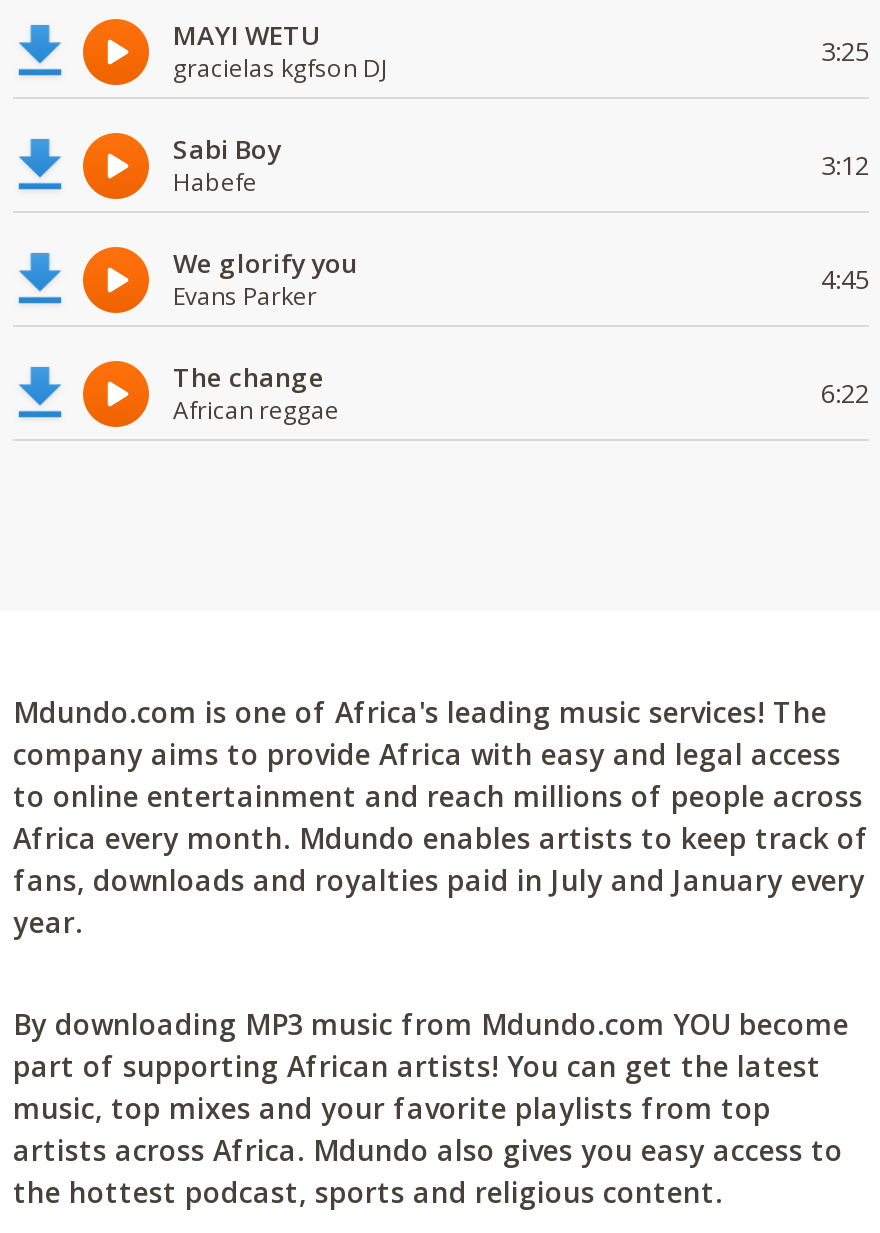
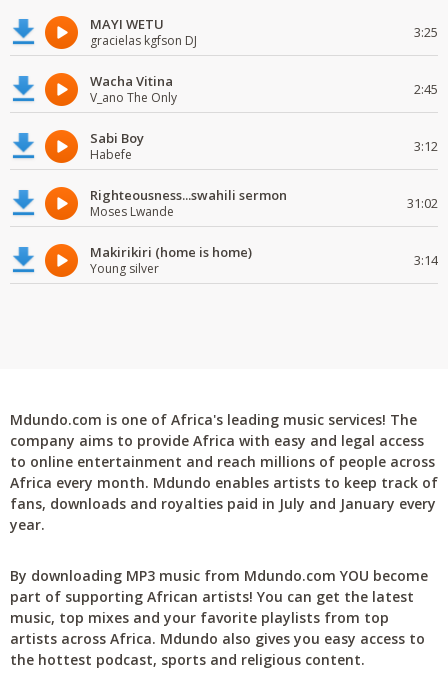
none -> [90,72,438,106] Wacha Vitina | V_ano The Only | 2:45
[173,245,869,313] We glorify you | Evans Parker | 4:45 -> [90,186,438,220] Righteousness...swahili sermon | Moses Lwande | 31:02
[173,359,869,427] The change | African reggae | 6:22 -> [90,243,438,277] Makirikiri (home is home) | Young silver | 3:14

